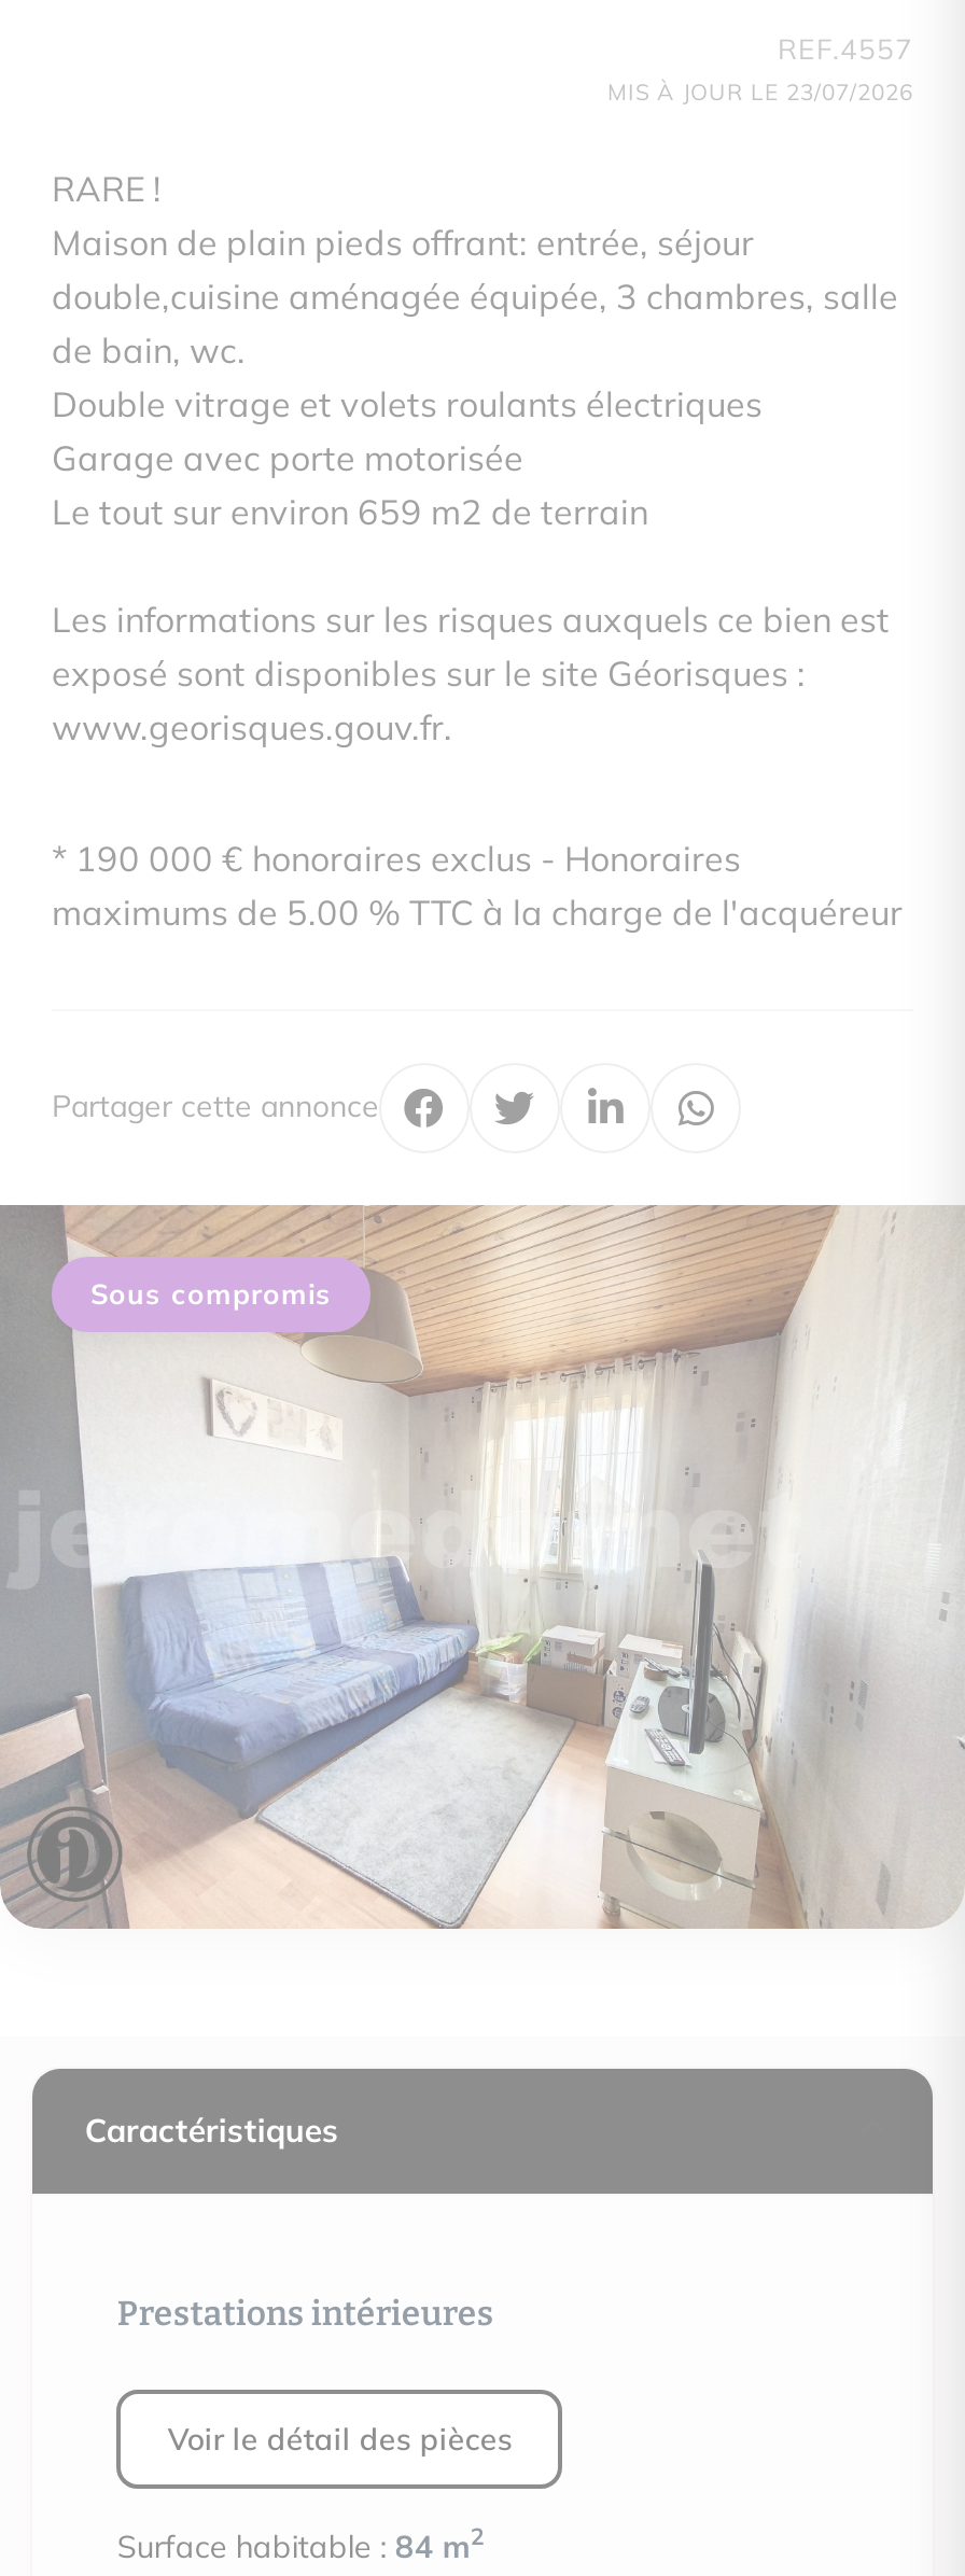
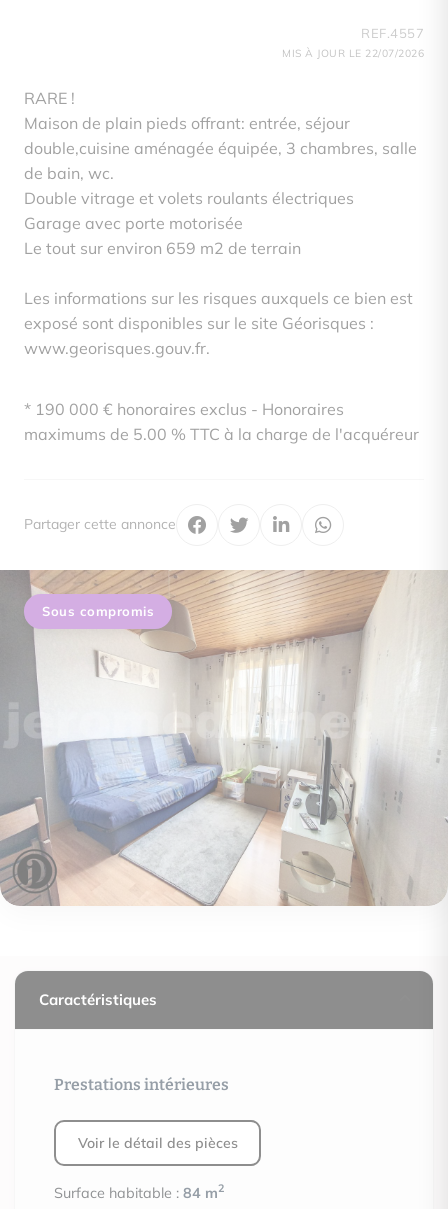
[607,78,913,106] MIS À JOUR LE 23/07/2026 -> [282,47,424,60] MIS À JOUR LE 22/07/2026

